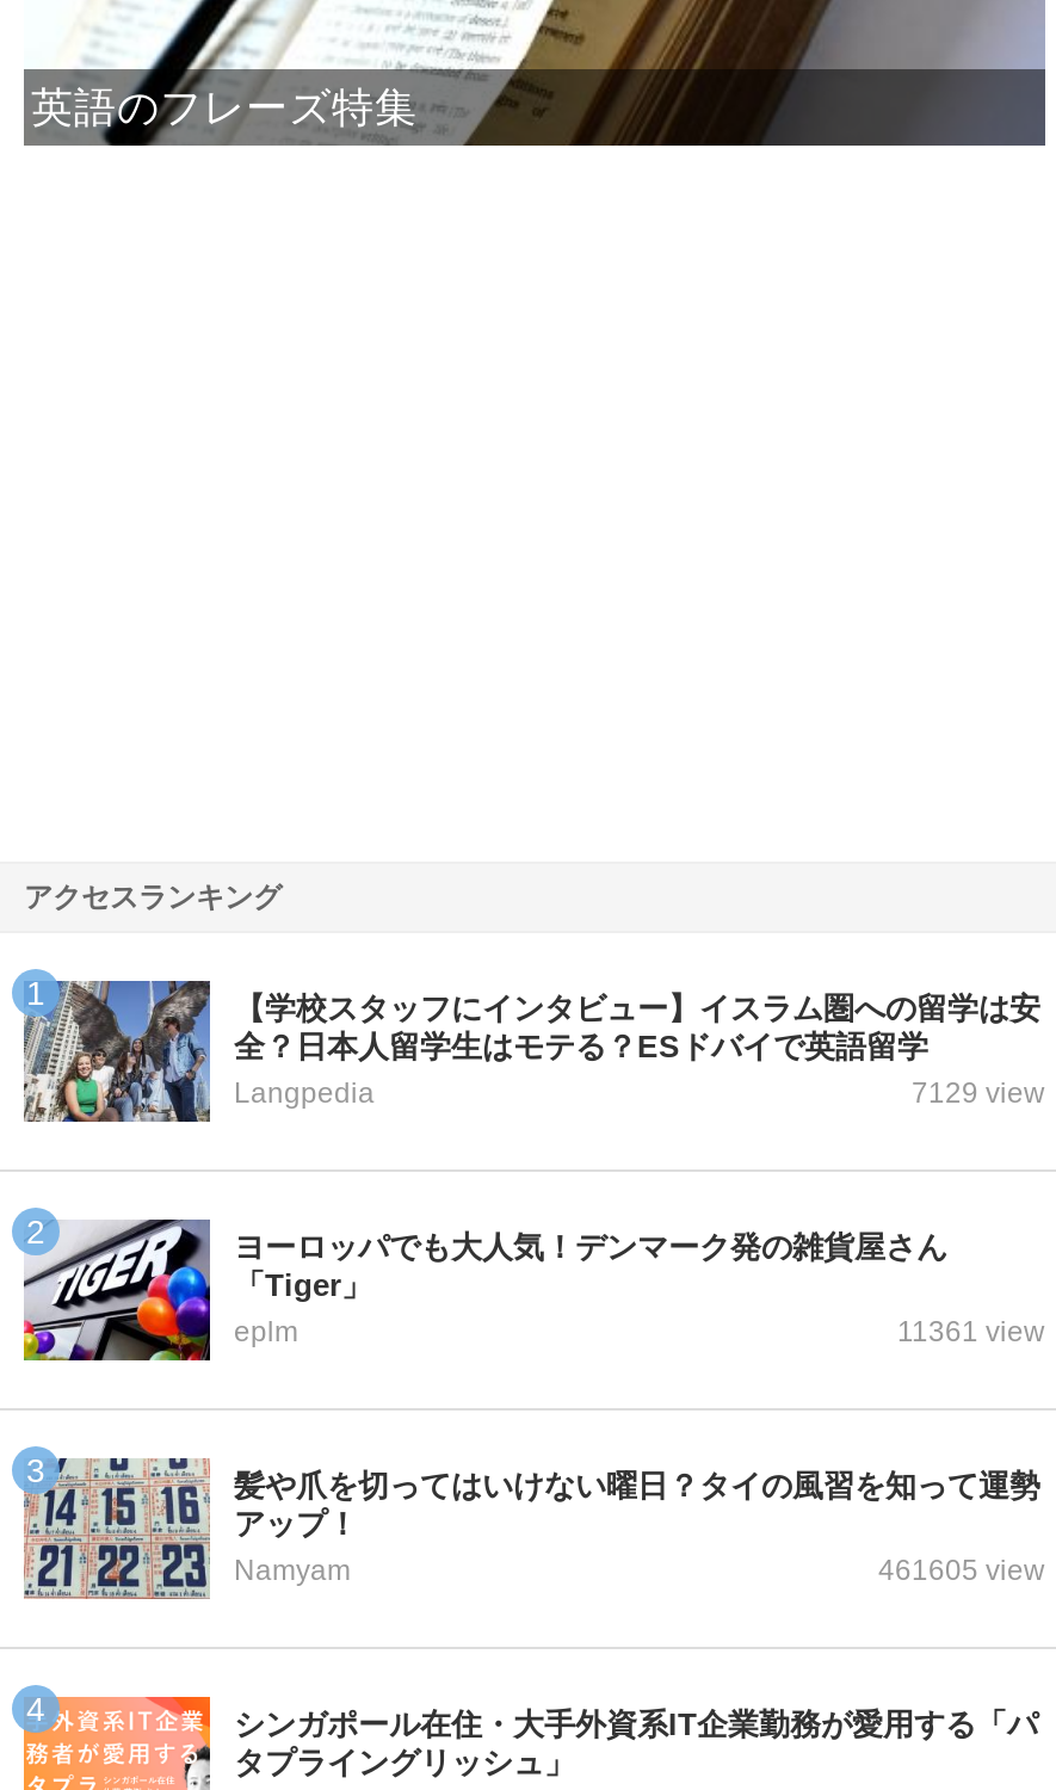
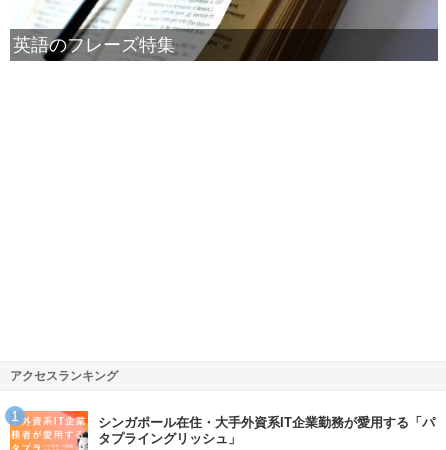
[21,979,1045,1124] [image] | 【学校スタッフにインタビュー】イスラム圏への留学は安 | 全？日本人留学生はモテる？ESドバイで英語留学 | Langpedia | 7129 view -> none
[10,1205,1045,1363] [image] | ヨーロッパでも大人気！デンマーク発の雑貨屋さん | 「Tiger」 | eplm | 11361 view -> none
[10,1444,1045,1599] [image] | 髪や爪を切ってはいけない曜日？タイの風習を知って運勢 | アップ！ | Namyam | 461605 view -> none

